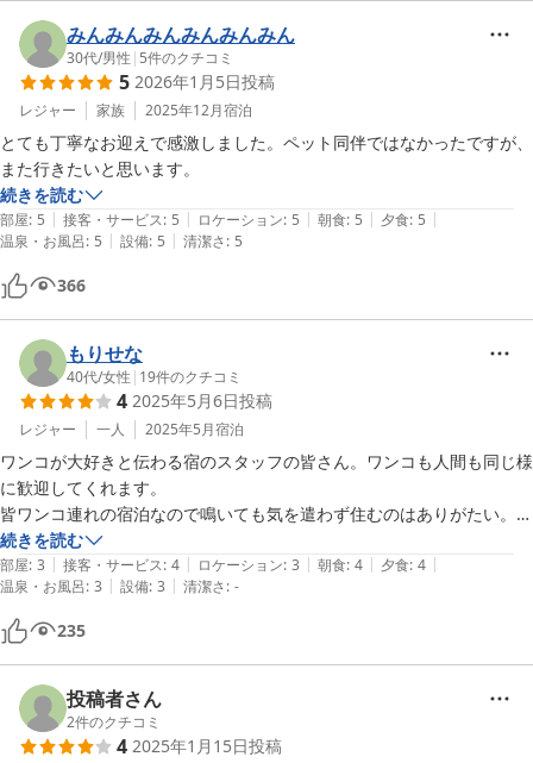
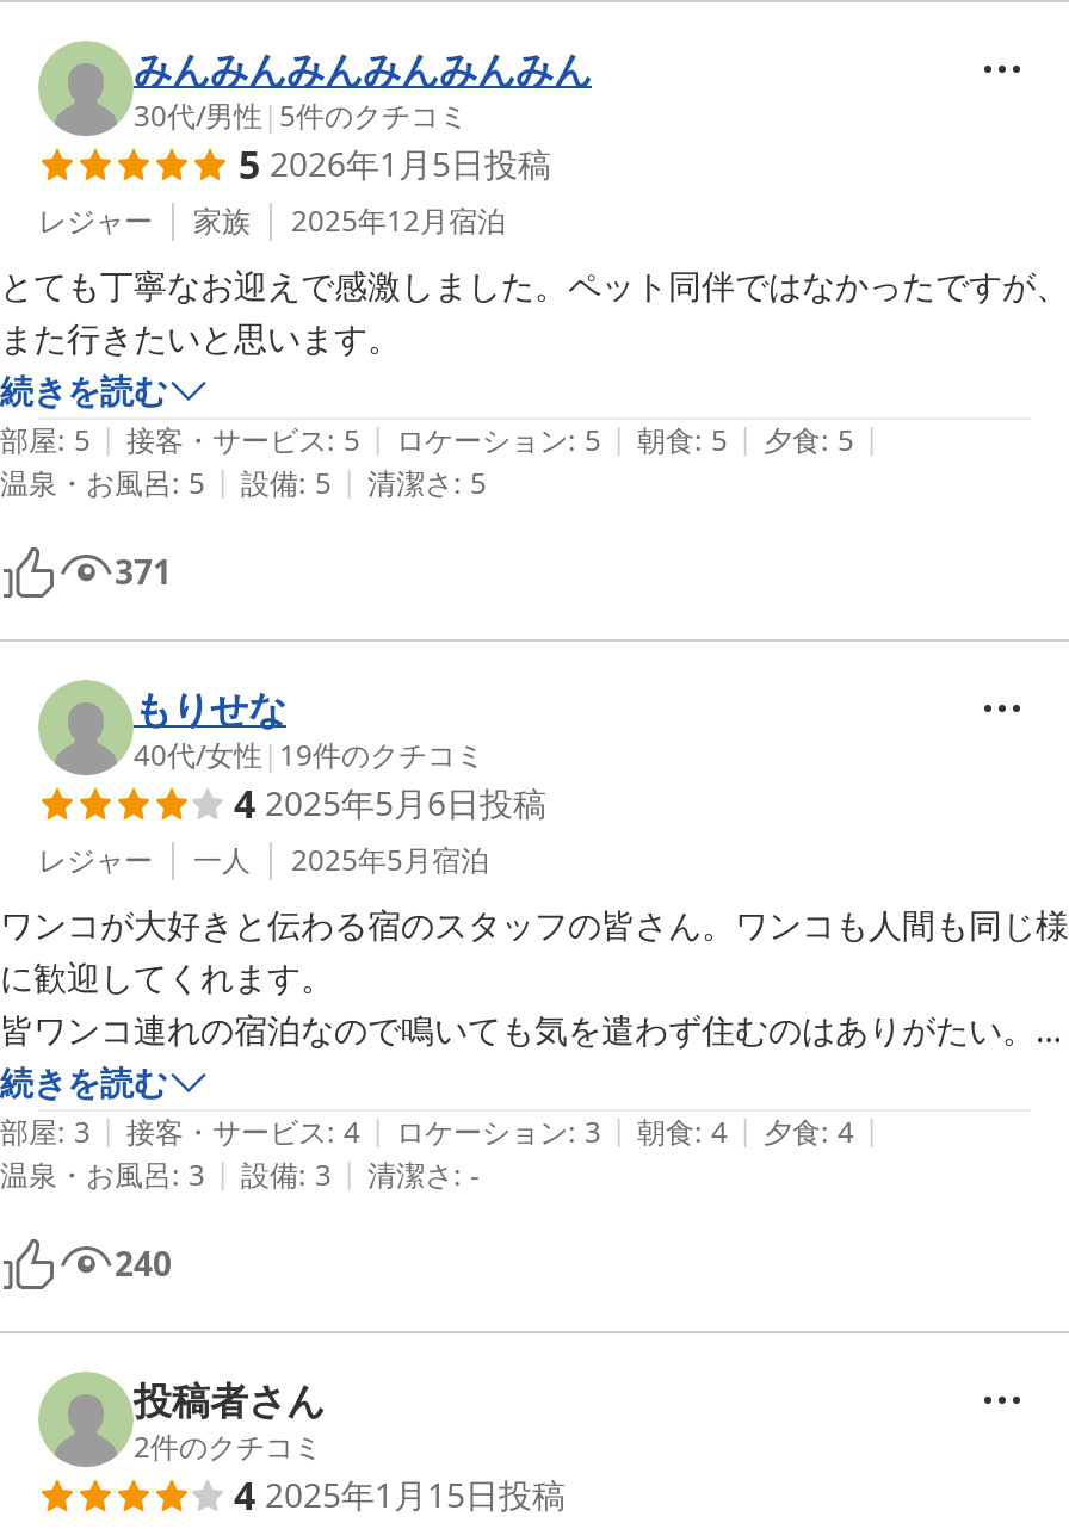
[57,274,86,296] 366 -> [115,549,172,594] 371
[57,619,86,642] 235 -> [115,1240,172,1286] 240

